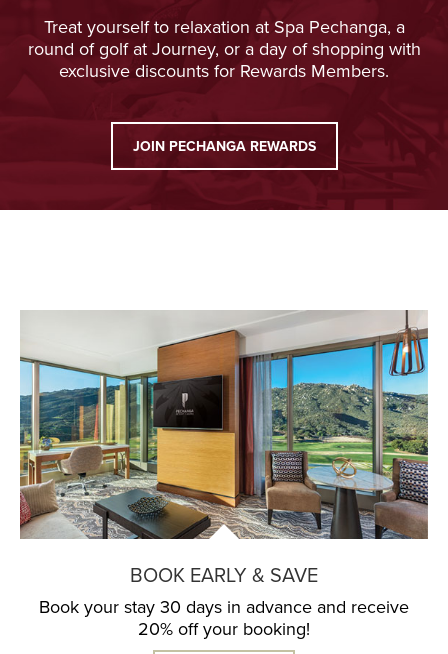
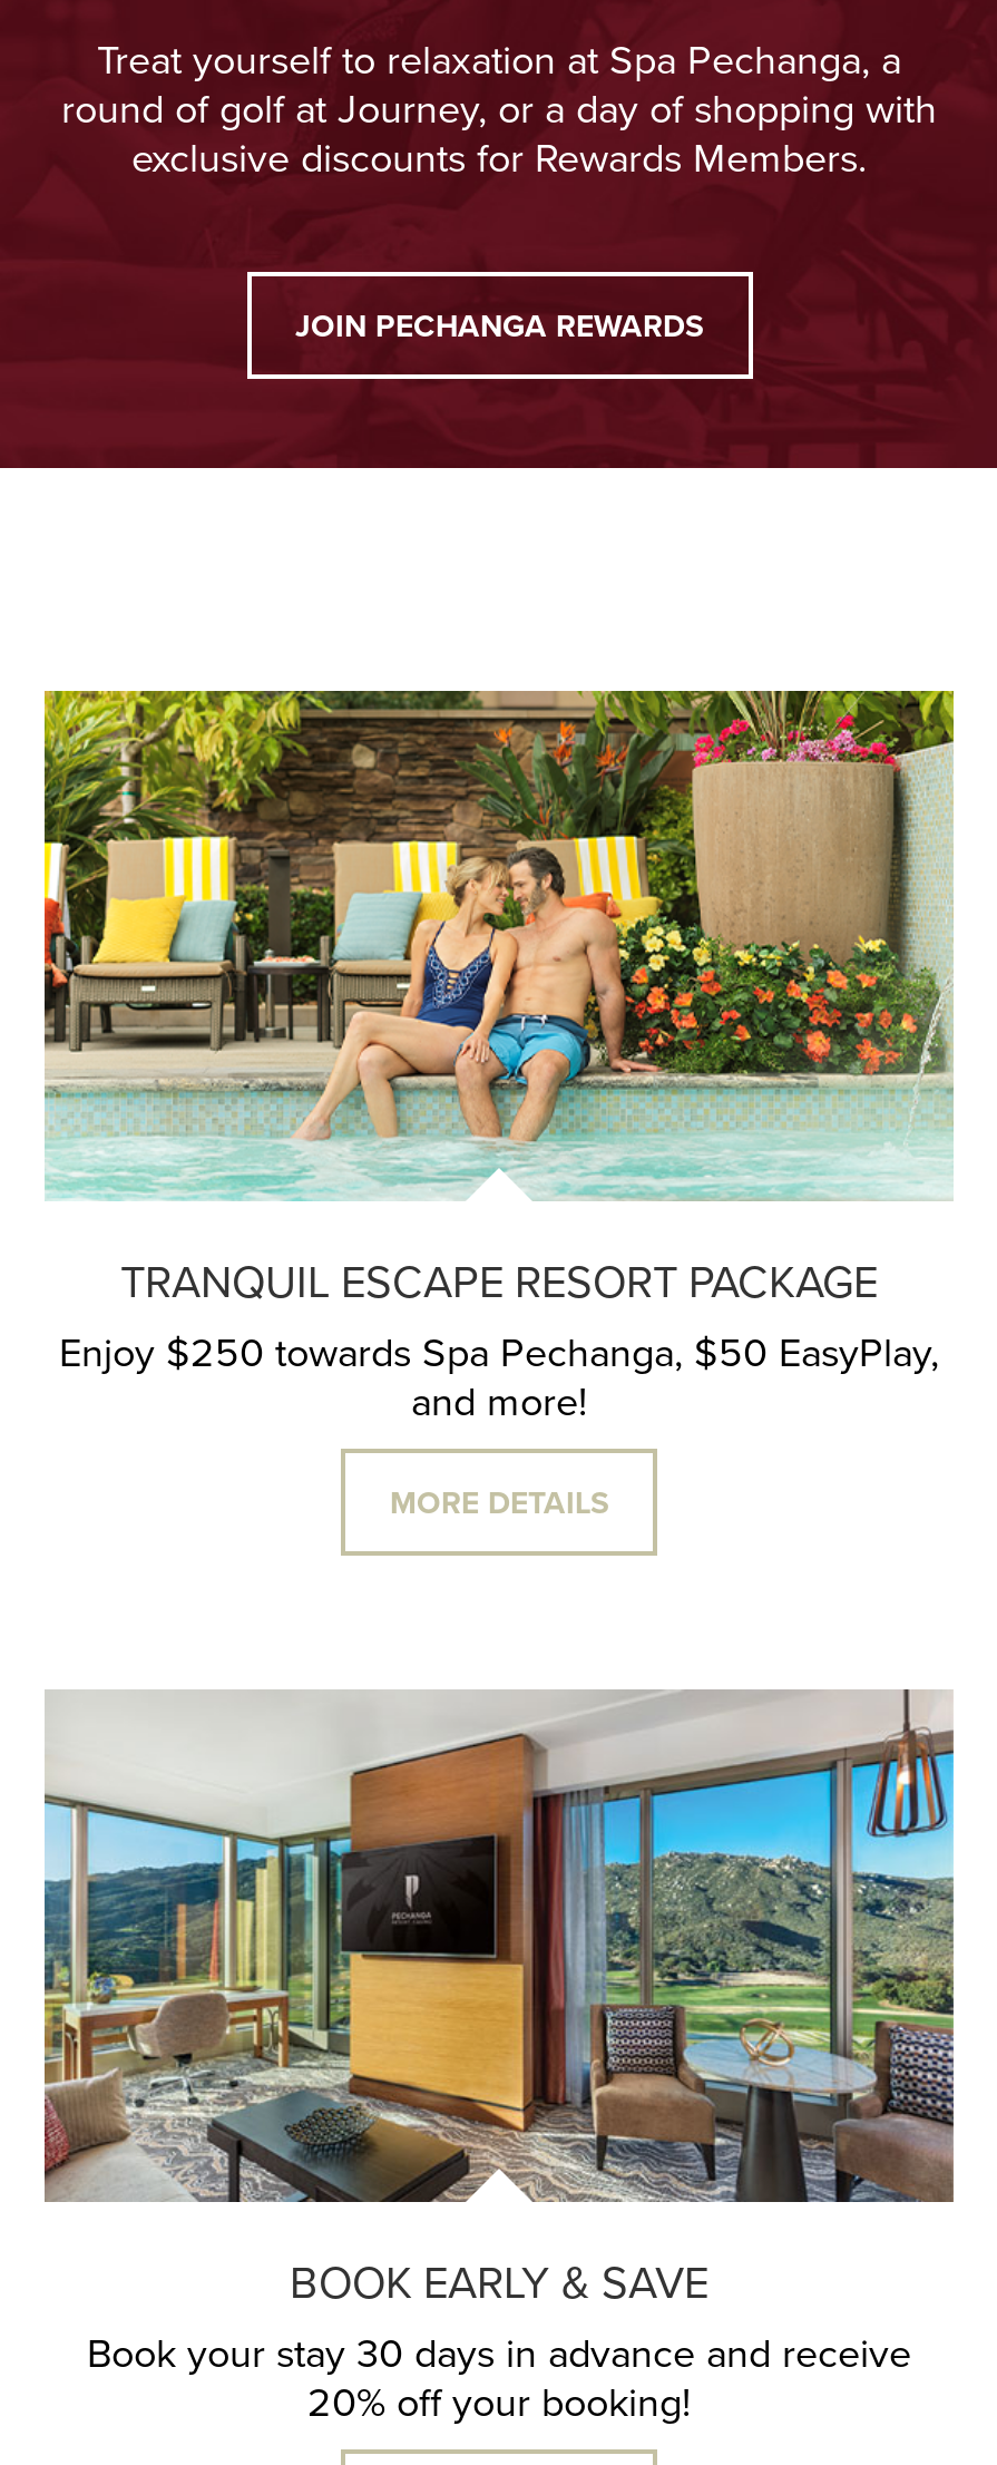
none -> [42,689,956,1525] [image] | TRANQUIL ESCAPE RESORT PACKAGE | Enjoy $250 towards Spa Pechanga, $50 EasyPlay, | and more! | MORE DETAILS

